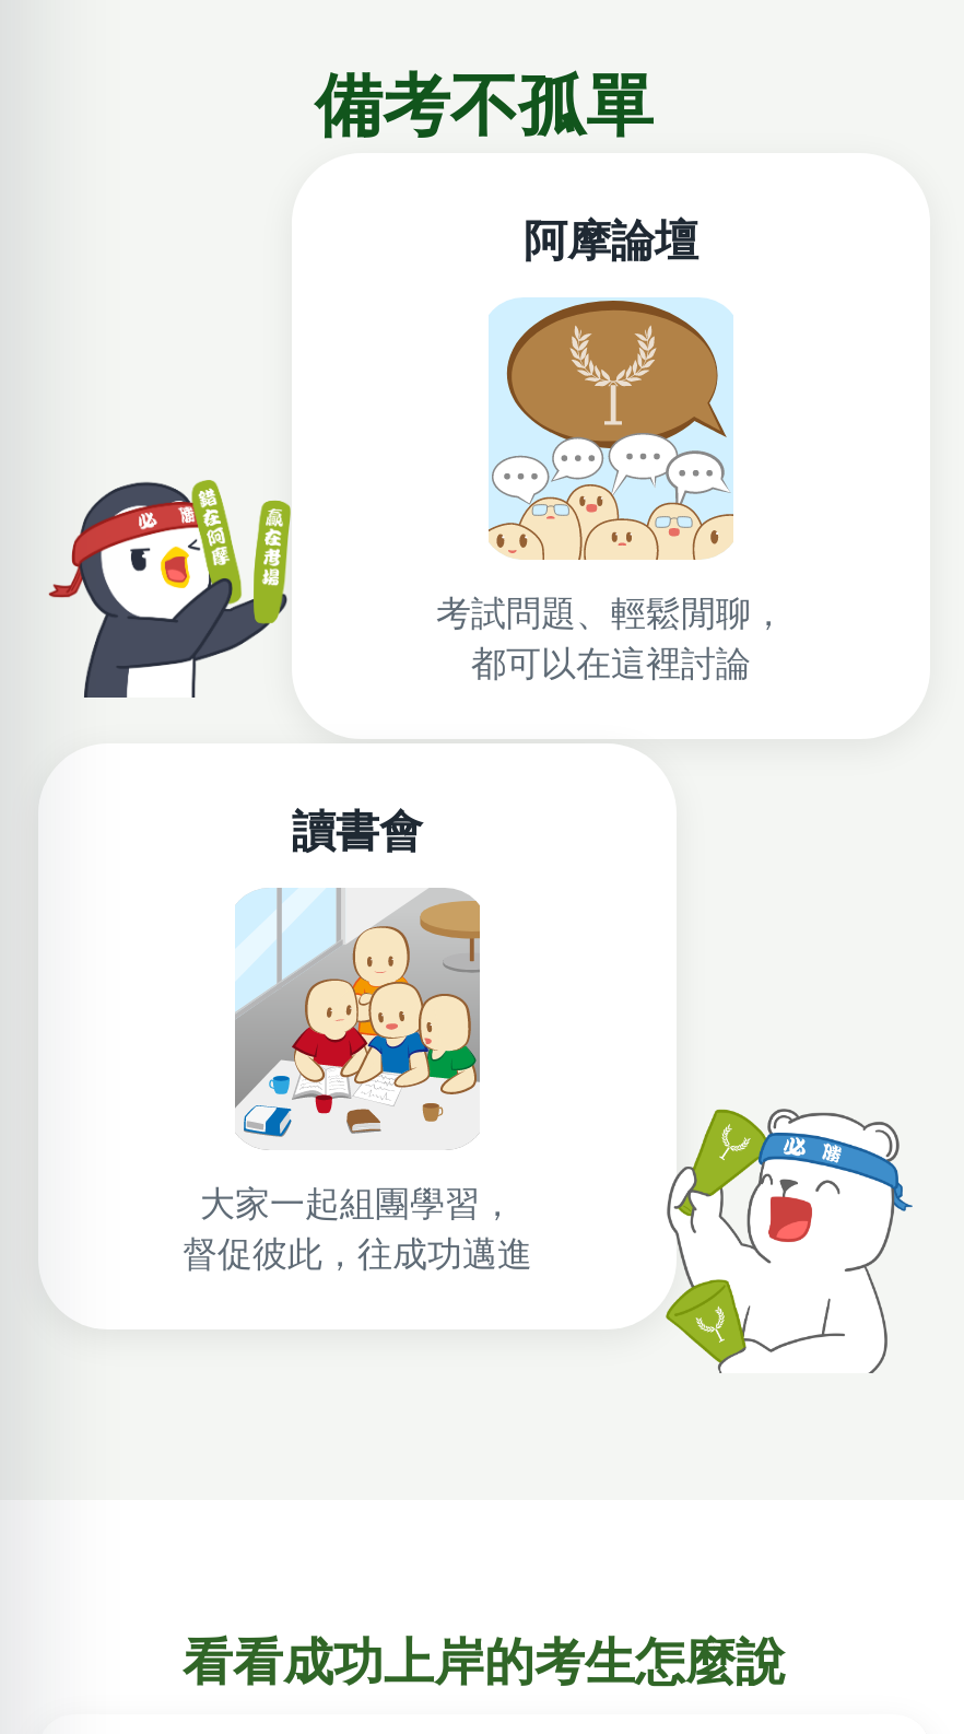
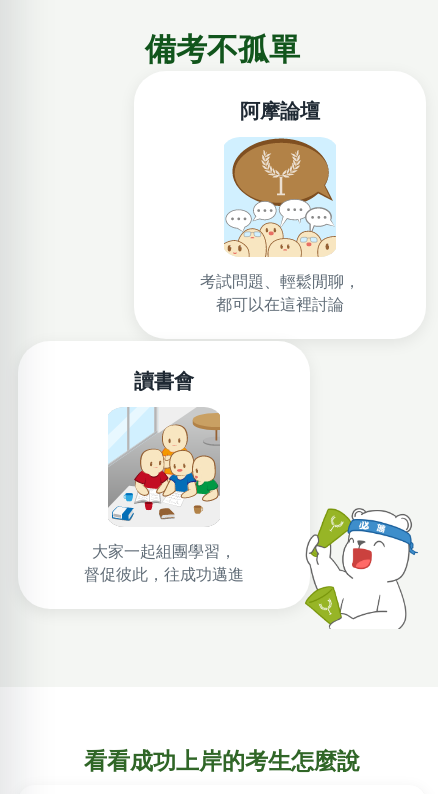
[47,477,292,700] [image] -> none

